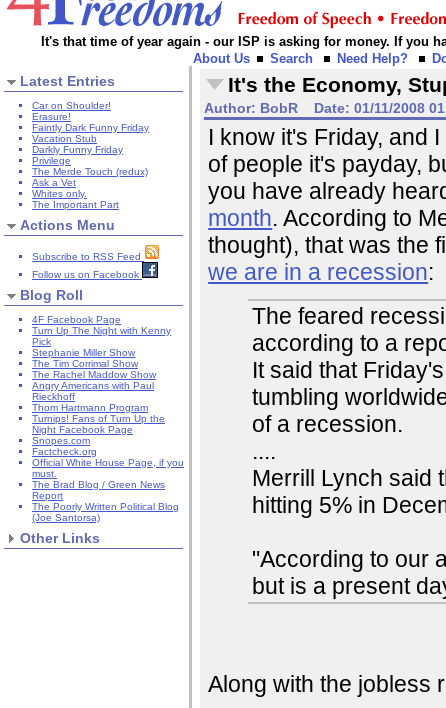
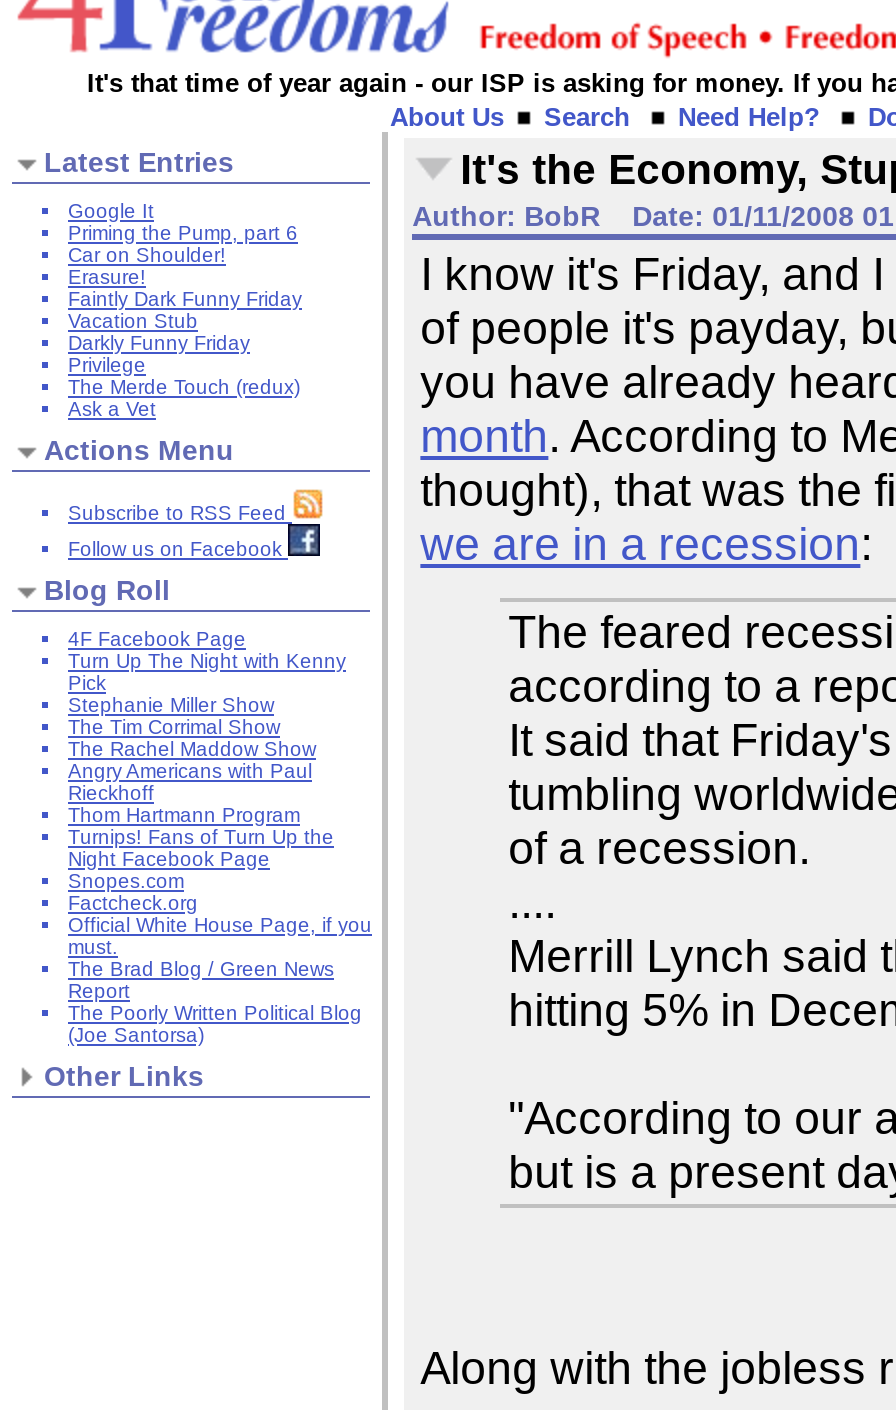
moved [32,100,149,188] -> [68,244,302,420]: Car on Shoulder! | Erasure! | Faintly Dark Funny Friday | Vacation Stub | Darkly Funny Friday | Privilege | The Merde Touch (redux) | Ask a Vet
none -> [68,200,298,244] Google It | Priming the Pump, part 6
[32,188,119,210] Whites only. | The Important Part -> none

